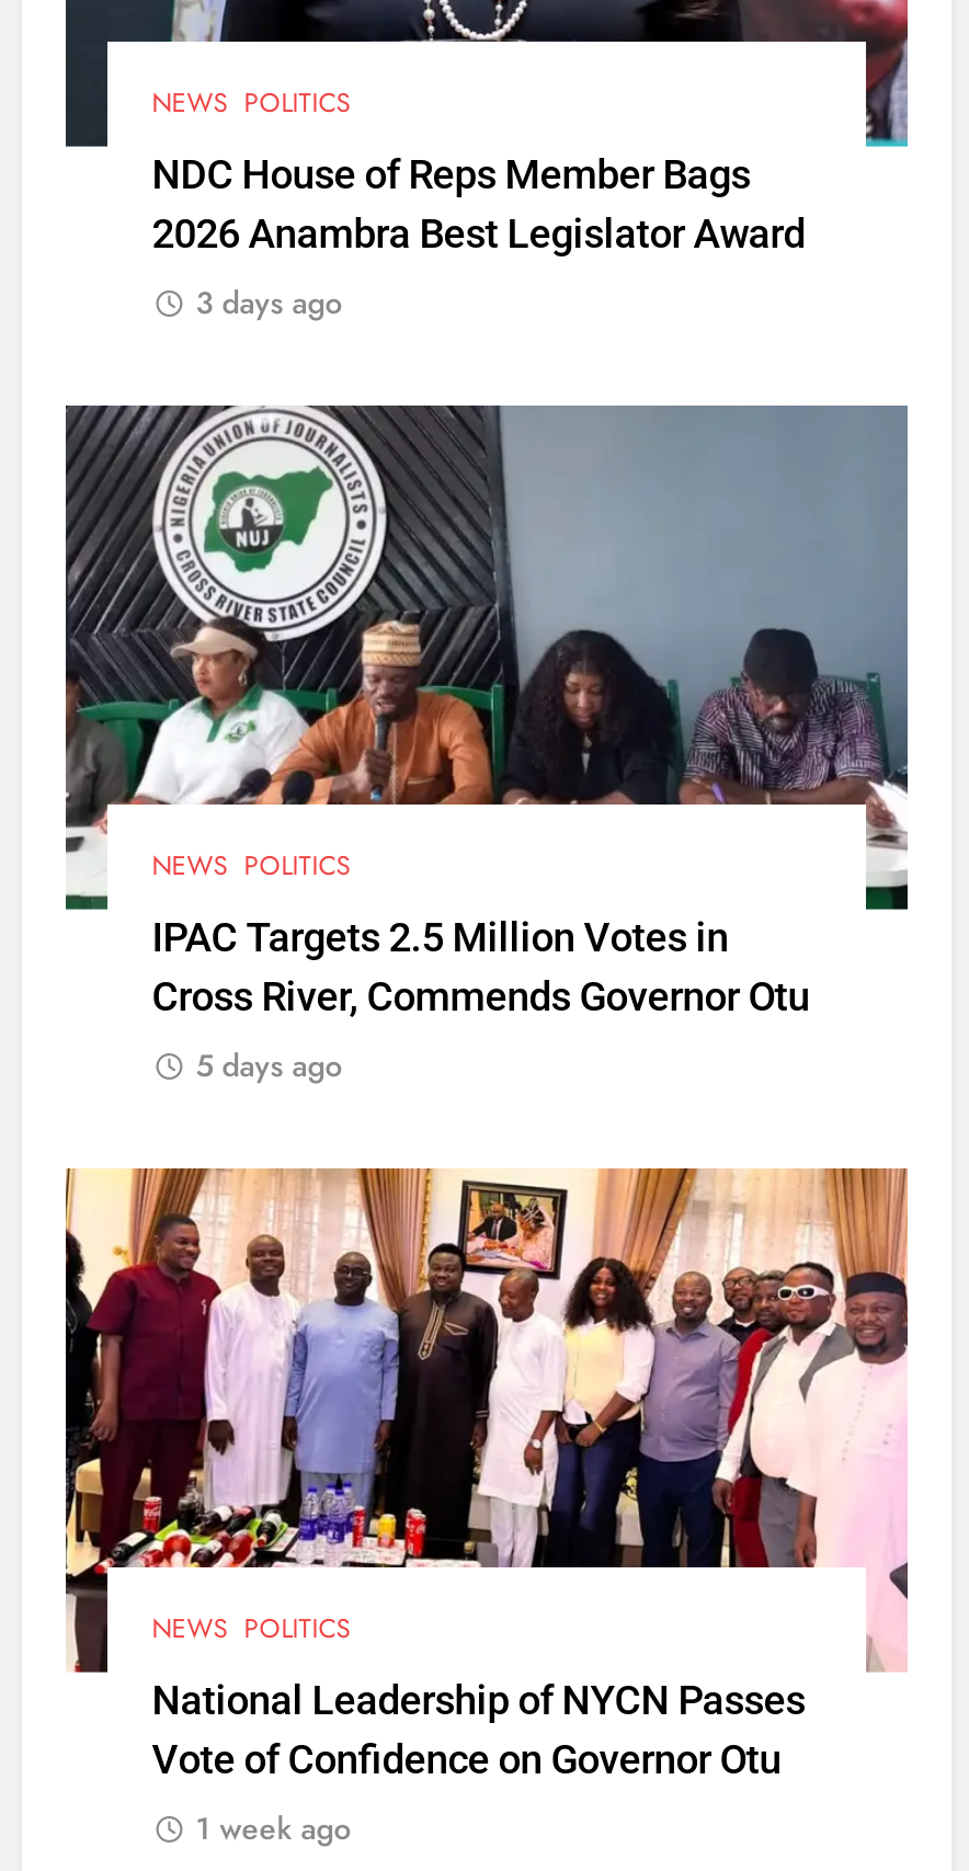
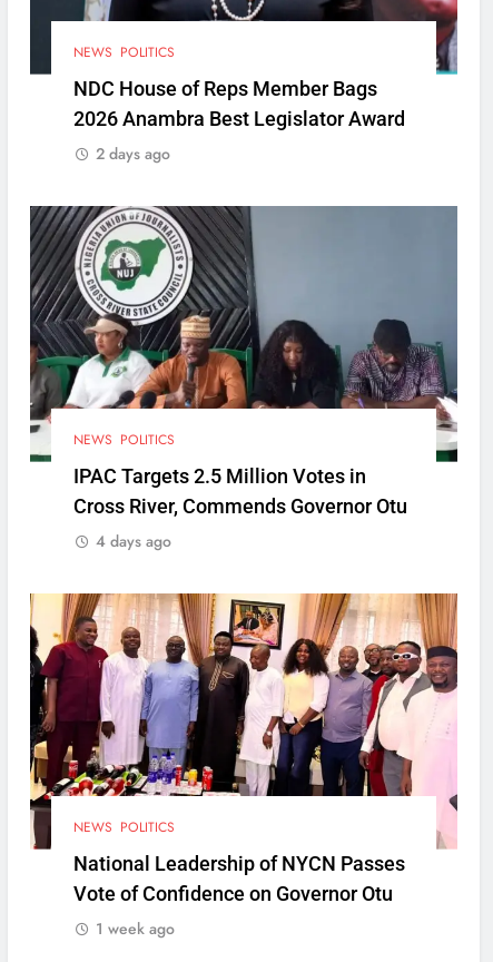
[196,279,342,323] 3 days ago -> [96,142,170,164] 2 days ago
[196,1043,342,1087] 5 days ago -> [96,530,172,552] 4 days ago

